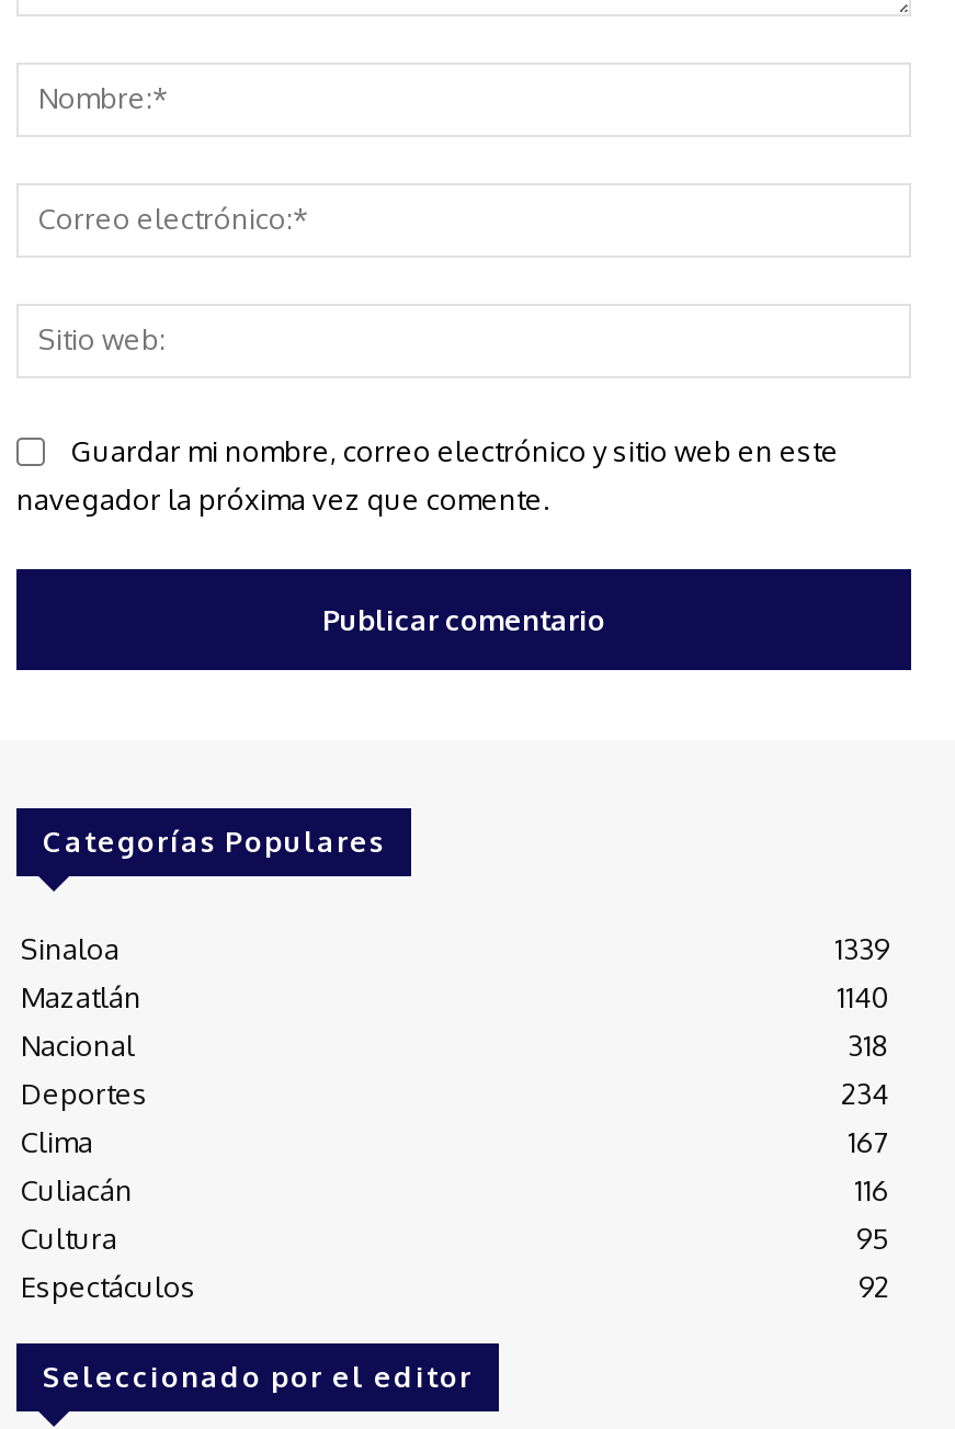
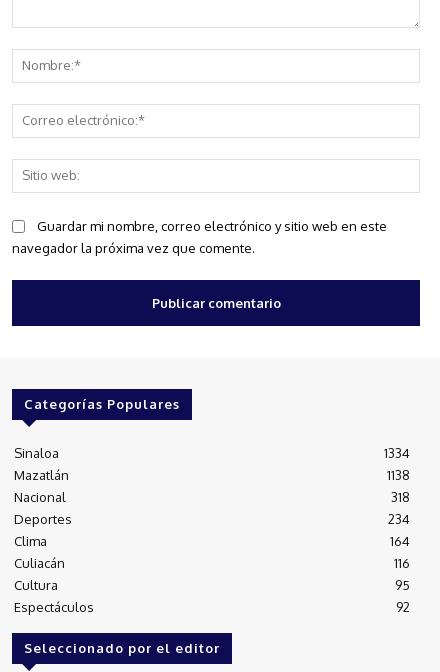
[834,932,889,967] 1339 -> [384,445,410,461] 1334
[837,980,889,1015] 1140 -> [387,467,410,483] 1138
[848,1125,889,1160] 167 -> [390,533,410,549] 164

